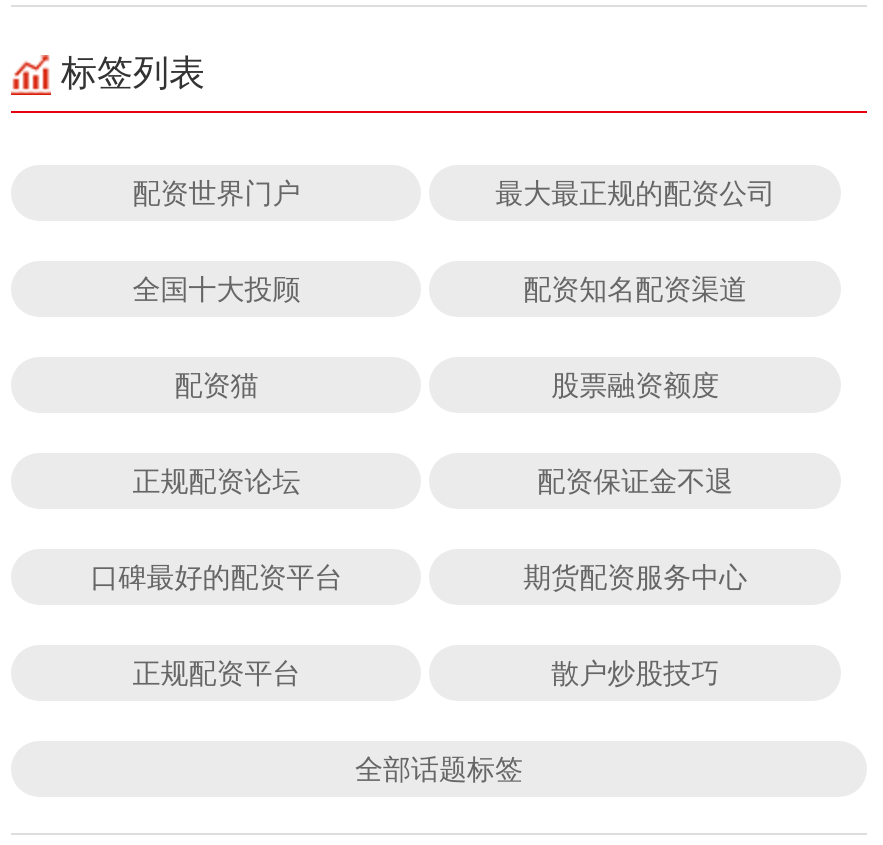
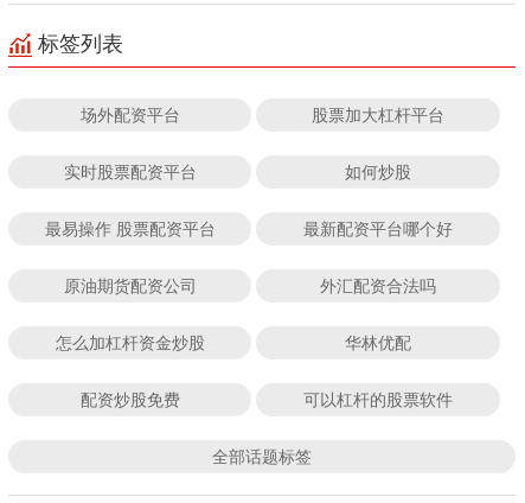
[132,174,775,212] 配资世界门户 | 最大最正规的配资公司 -> [80,104,445,126] 场外配资平台 | 股票加大杠杆平台
[132,270,747,308] 全国十大投顾 | 配资知名配资渠道 -> [64,161,411,183] 实时股票配资平台 | 如何炒股
[174,366,719,404] 配资猫 | 股票融资额度 -> [45,218,453,240] 最易操作 股票配资平台 | 最新配资平台哪个好
[132,462,733,500] 正规配资论坛 | 配资保证金不退 -> [64,275,436,297] 原油期货配资公司 | 外汇配资合法吗
[90,558,747,596] 口碑最好的配资平台 | 期货配资服务中心 -> [55,331,411,354] 怎么加杠杆资金炒股 | 华林优配
[132,654,719,692] 正规配资平台 | 散户炒股技巧 -> [80,388,453,411] 配资炒股免费 | 可以杠杆的股票软件

